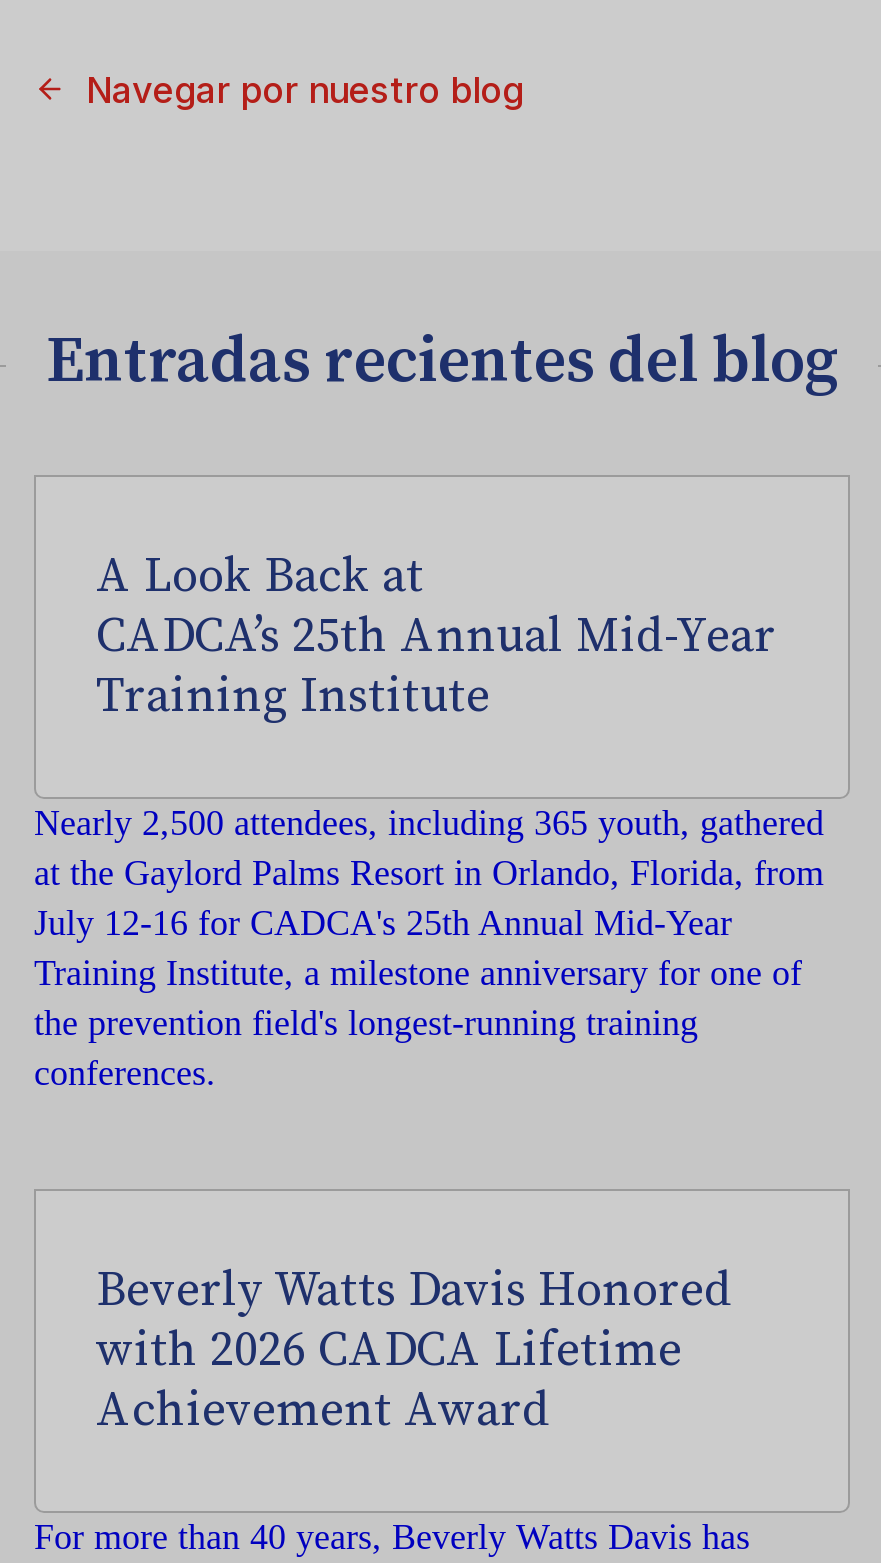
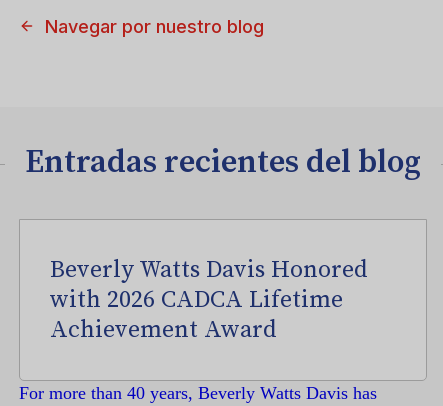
[34,547,824,1093] A Look Back at | CADCA’s 25th Annual Mid-Year | Training Institute | Nearly 2,500 attendees, including 365 youth, gathered | at the Gaylord Palms Resort in Orlando, Florida, from | July 12-16 for CADCA's 25th Annual Mid-Year | Training Institute, a milestone anniversary for one of | the prevention field's longest-running training | conferences. -> none

